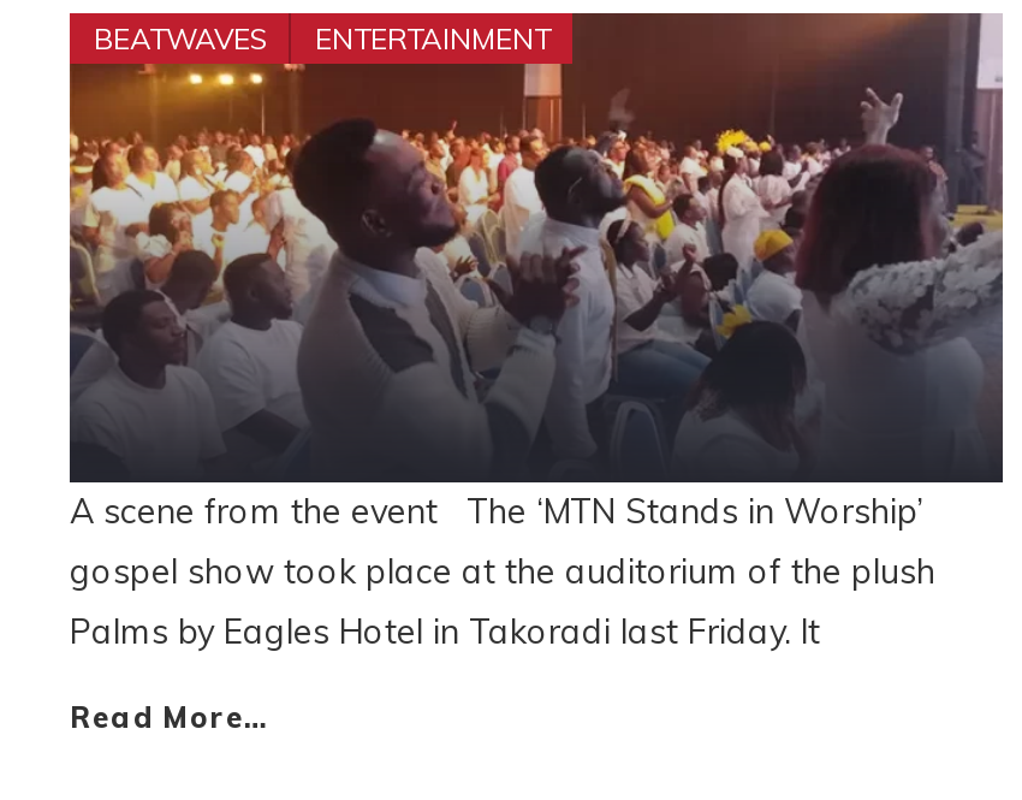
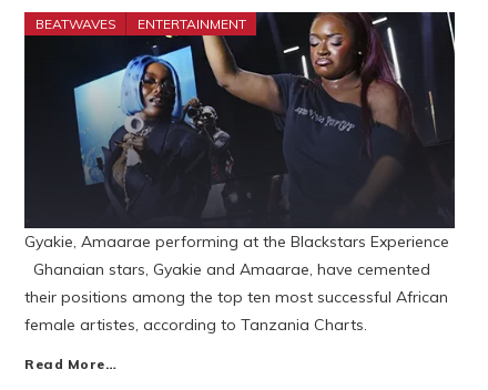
[67,11,1005,654] [image] | A scene from the event The ‘MTN Stands in Worship’ | gospel show took place at the auditorium of the plush | Palms by Eagles Hotel in Takoradi last Friday. It -> [23,11,456,335] [image] | Gyakie, Amaarae performing at the Blackstars Experience | Ghanaian stars, Gyakie and Amaarae, have cemented | their positions among the top ten most successful African | female artistes, according to Tanzania Charts.

